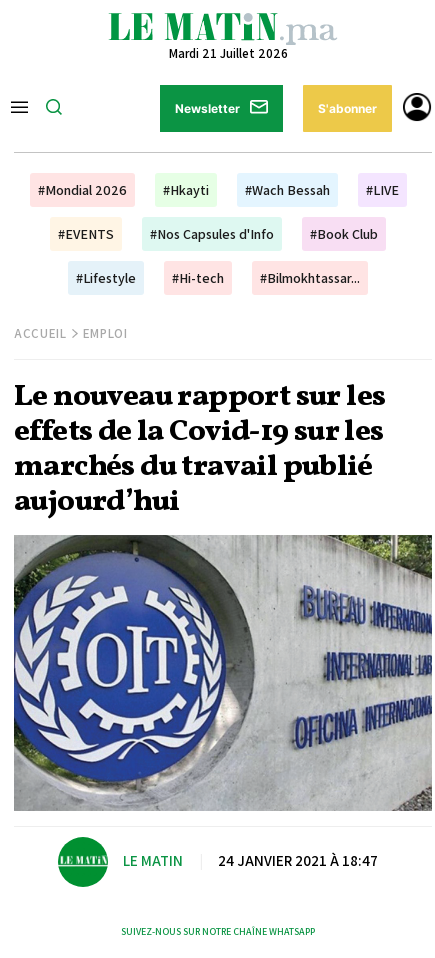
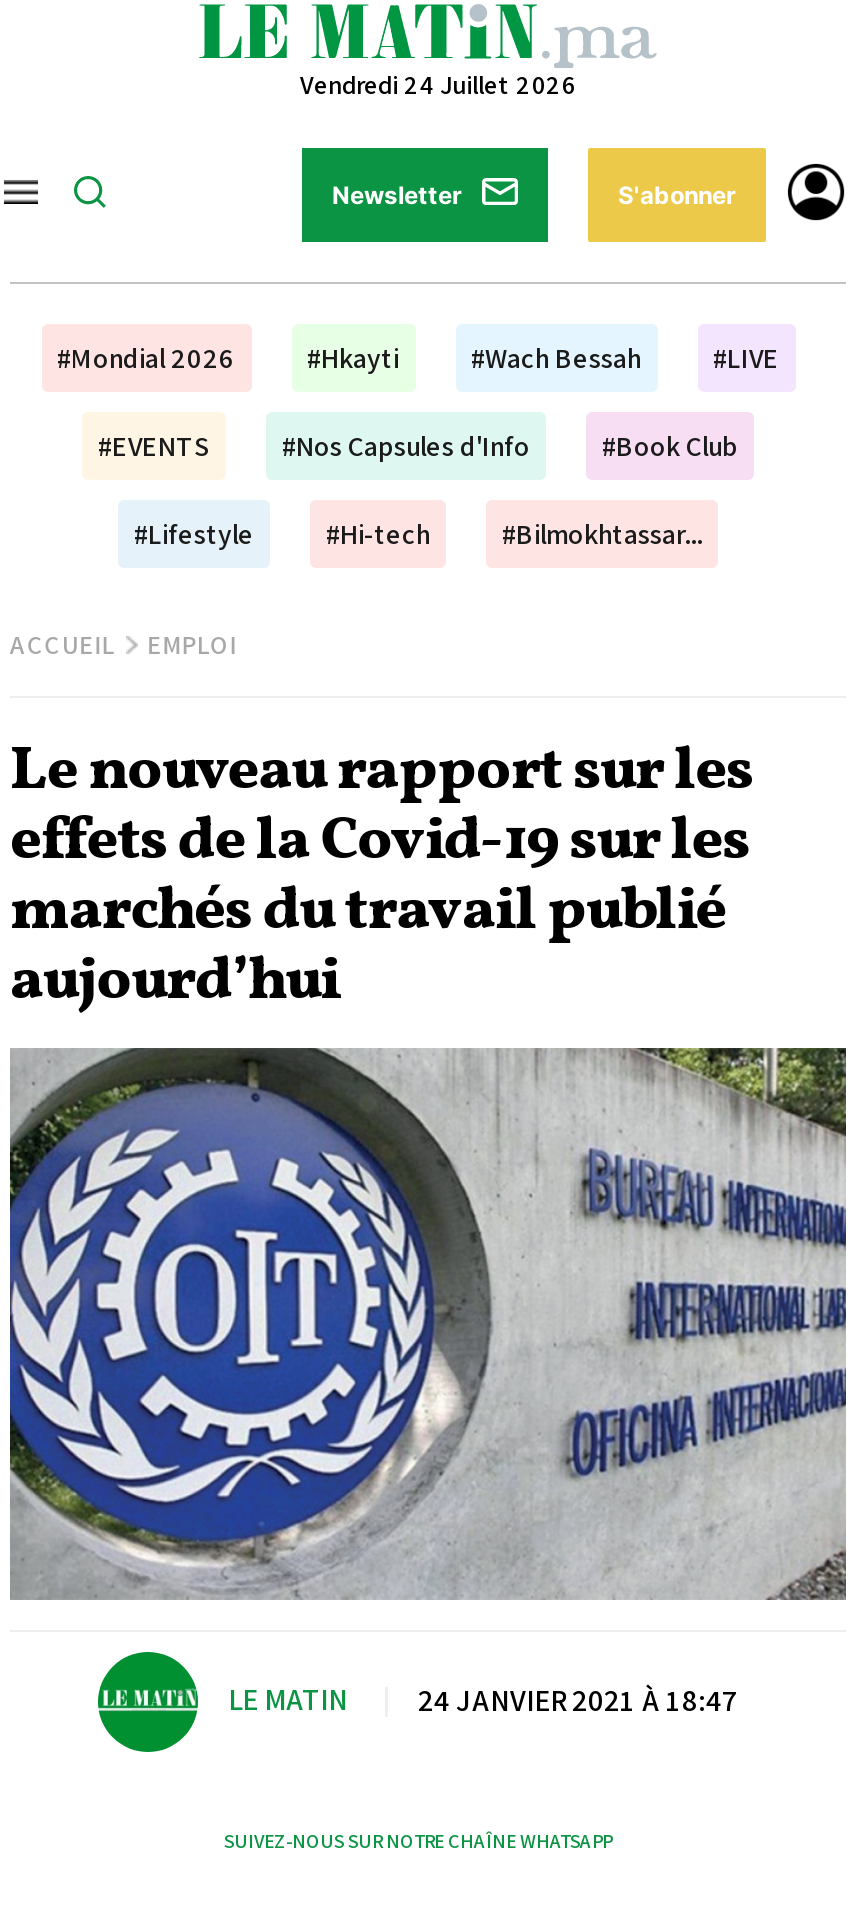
[168,45,287,62] Mardi 21 Juillet 2026 -> [300,68,576,102] Vendredi 24 Juillet 2026

